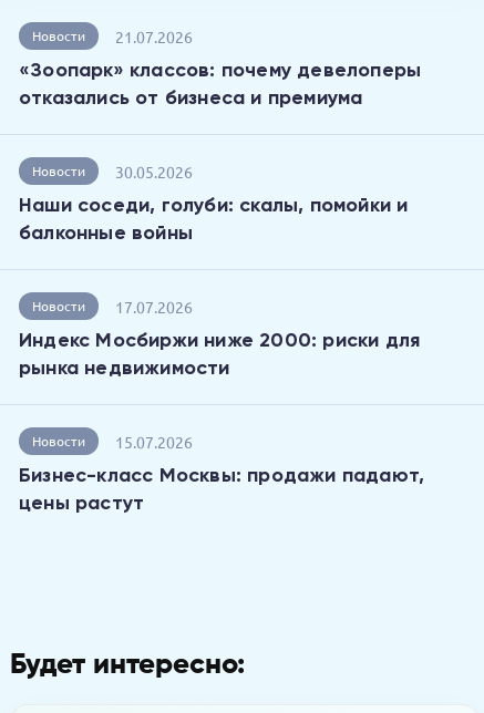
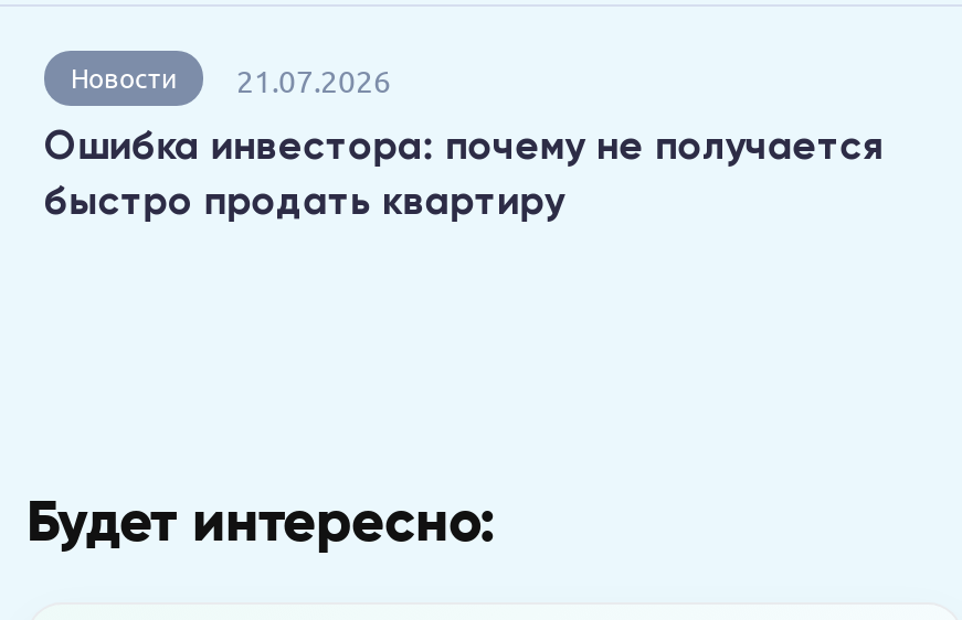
[19,58,424,515] «Зоопарк» классов: почему девелоперы | отказались от бизнеса и премиума | Новости | 30.05.2026 | Наши соседи, голуби: скалы, помойки и | балконные войны | Новости | 17.07.2026 | Индекс Мосбиржи ниже 2000: риски для | рынка недвижимости | Новости | 15.07.2026 | Бизнес-класс Москвы: продажи падают, | цены растут -> [44,122,883,225] Ошибка инвестора: почему не получается | быстро продать квартиру

